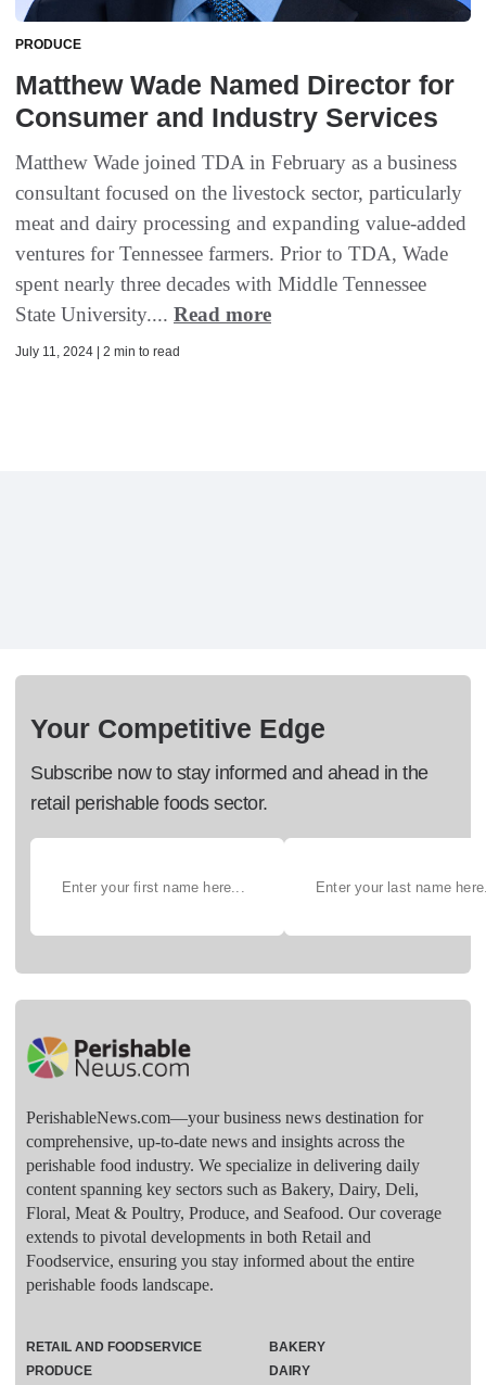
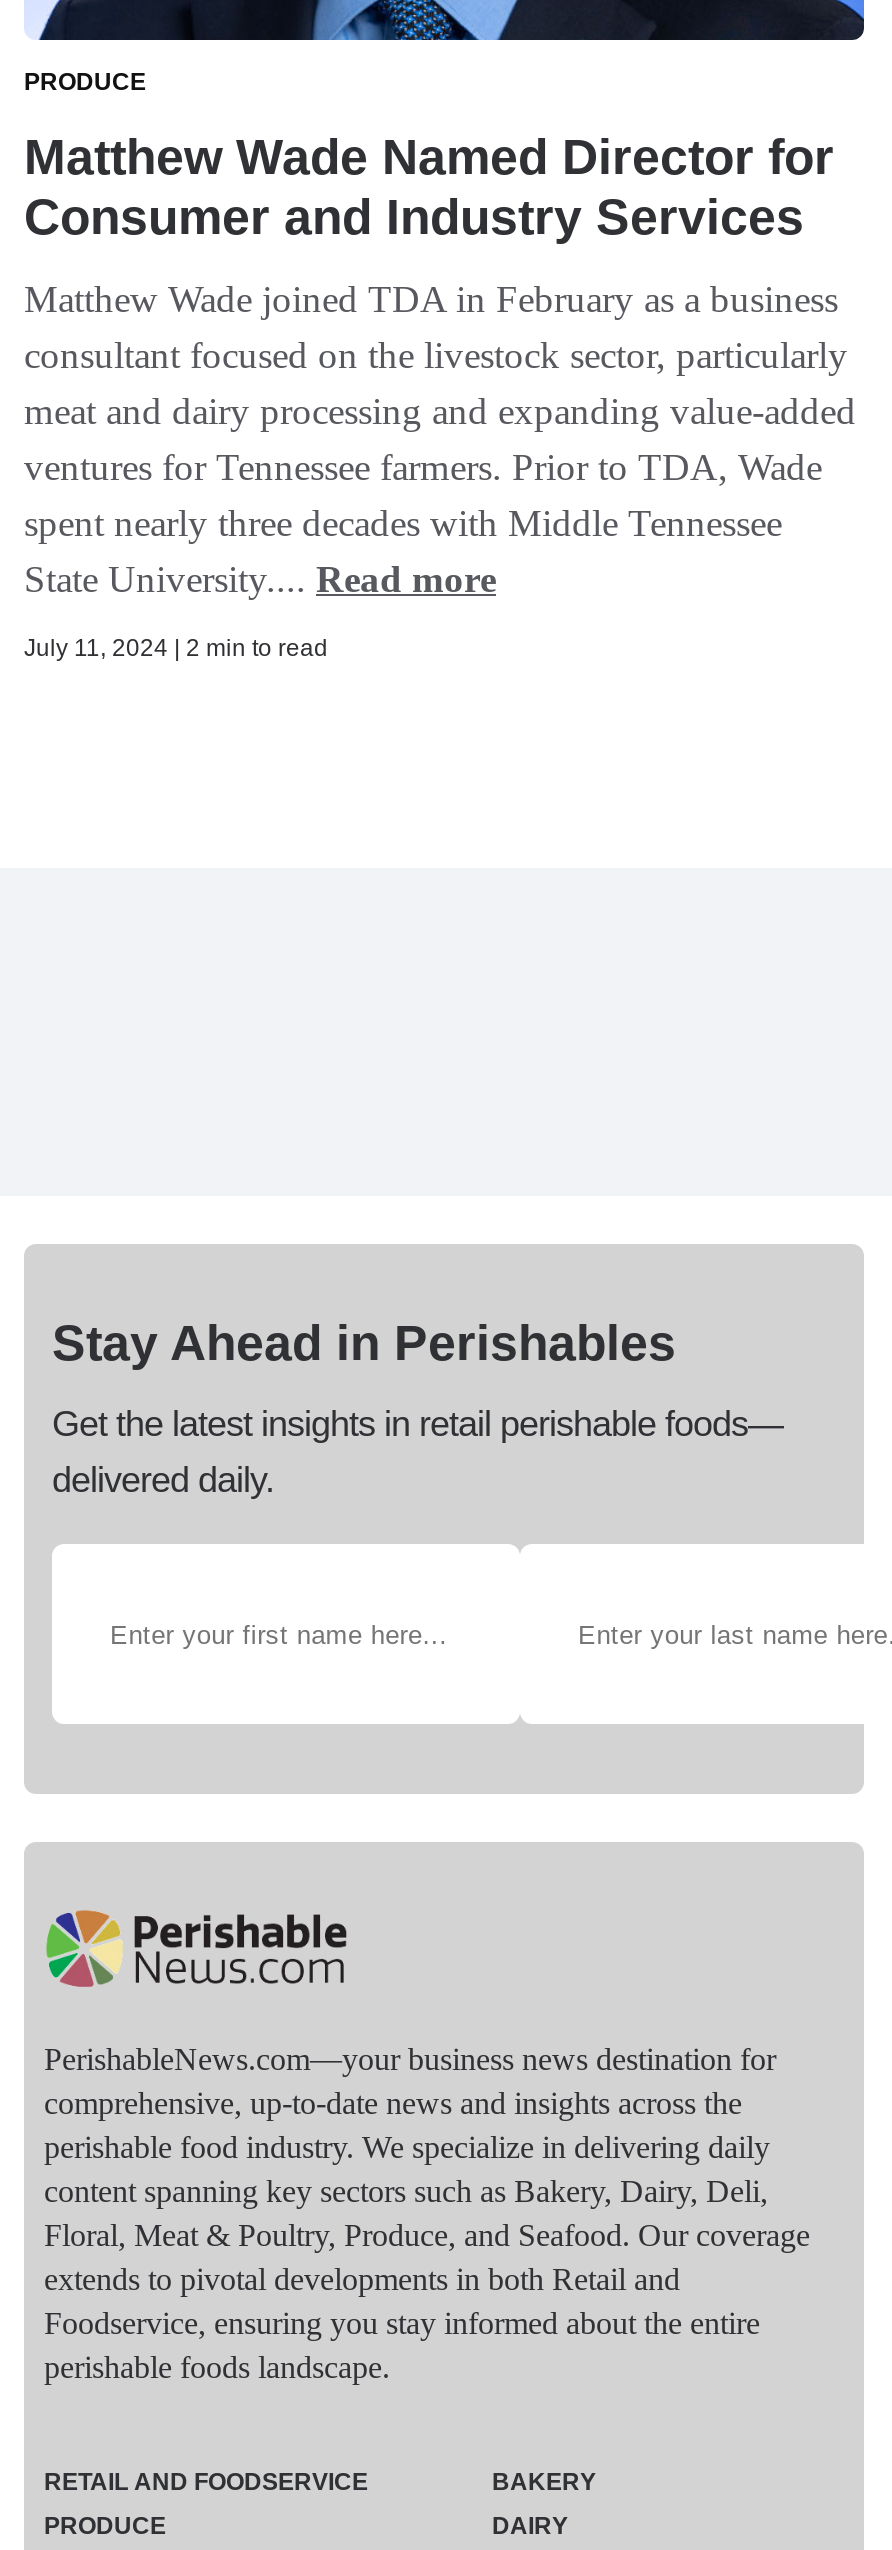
[30,713,325,744] Your Competitive Edge -> [52,1314,676,1370] Stay Ahead in Perishables
[30,762,428,814] Subscribe now to stay informed and ahead in the | retail perishable foods sector. -> [52,1404,783,1500] Get the latest insights in retail perishable foods— | delivered daily.

